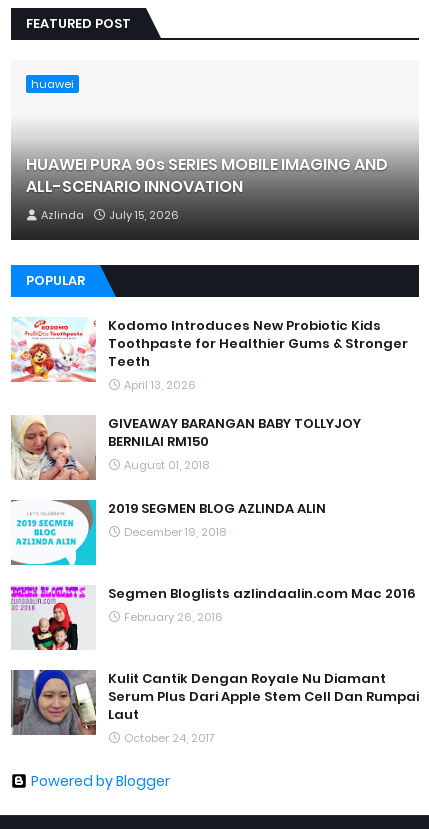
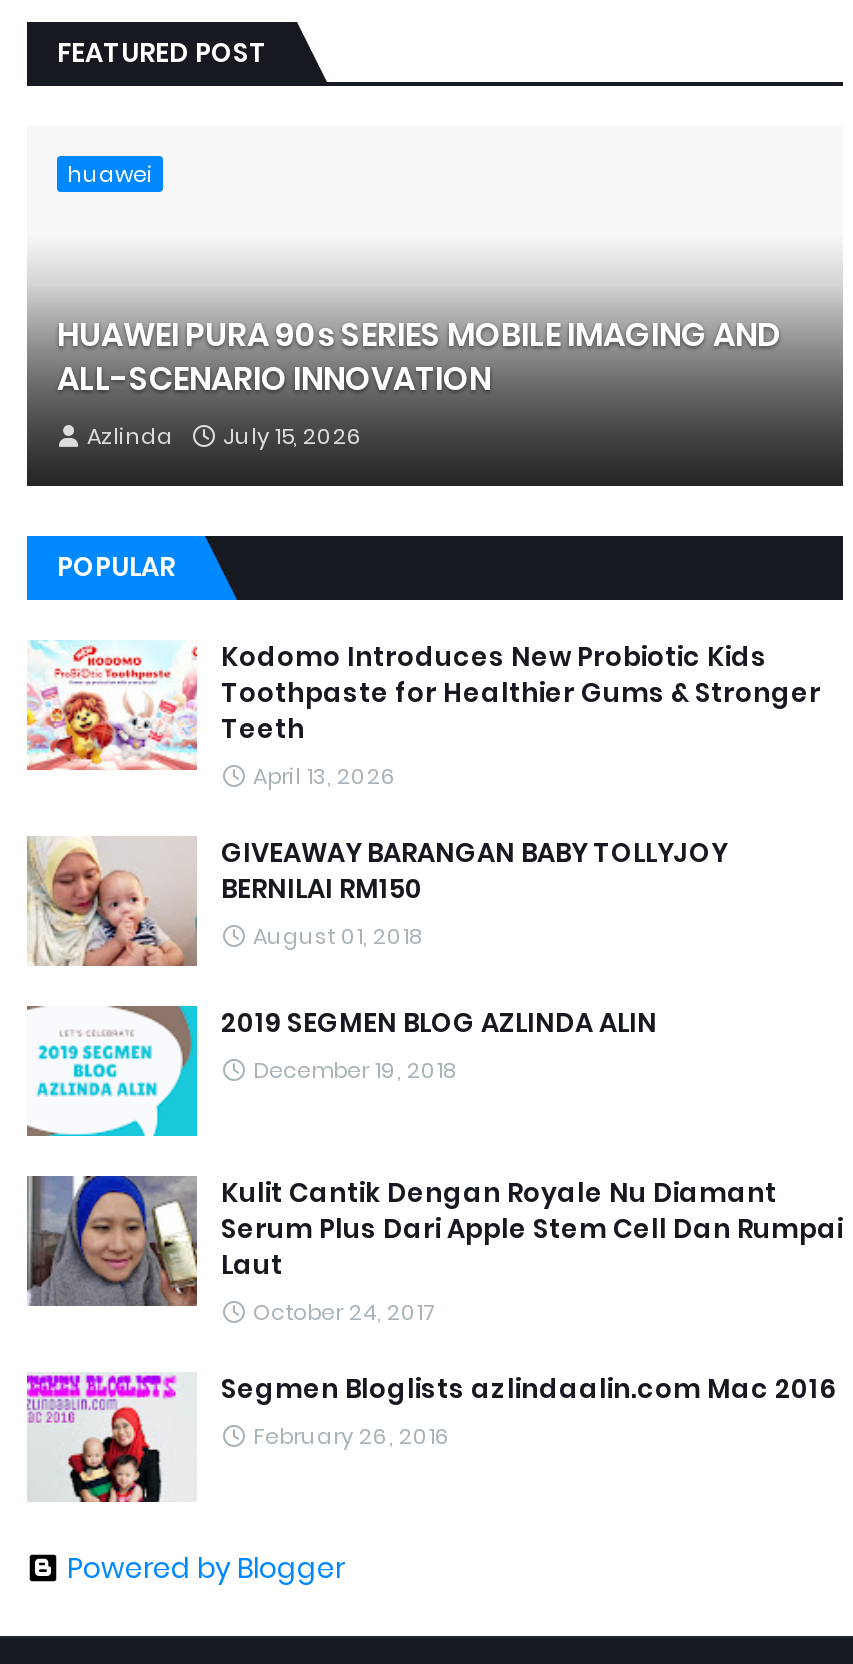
moved [10,584,416,651] -> [25,1370,837,1504]: [image] | Segmen Bloglists azlindaalin.com Mac 2016 | February 26, 2016
moved [10,669,419,746] -> [25,1174,843,1328]: [image] | Kulit Cantik Dengan Royale Nu Diamant | Serum Plus Dari Apple Stem Cell Dan Rumpai | Laut | October 24, 2017

